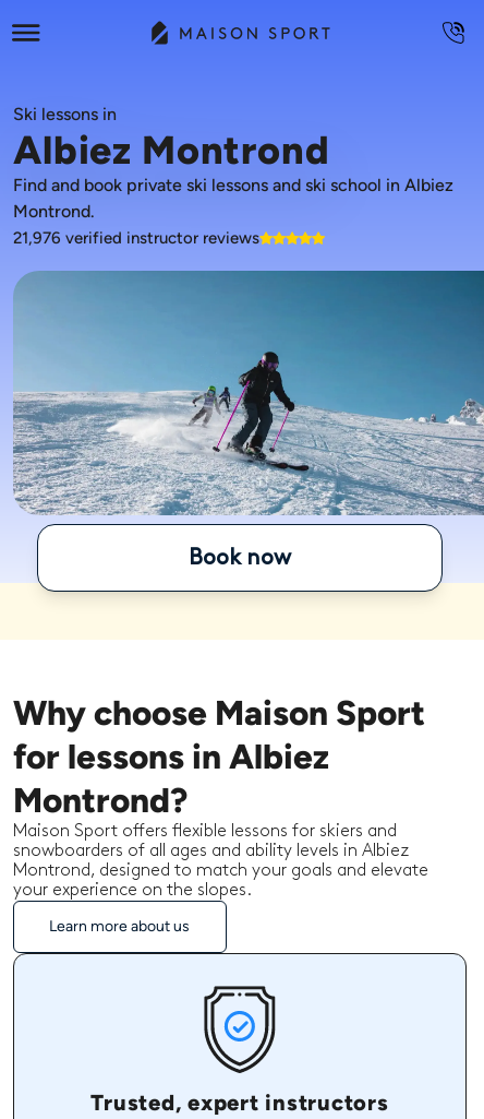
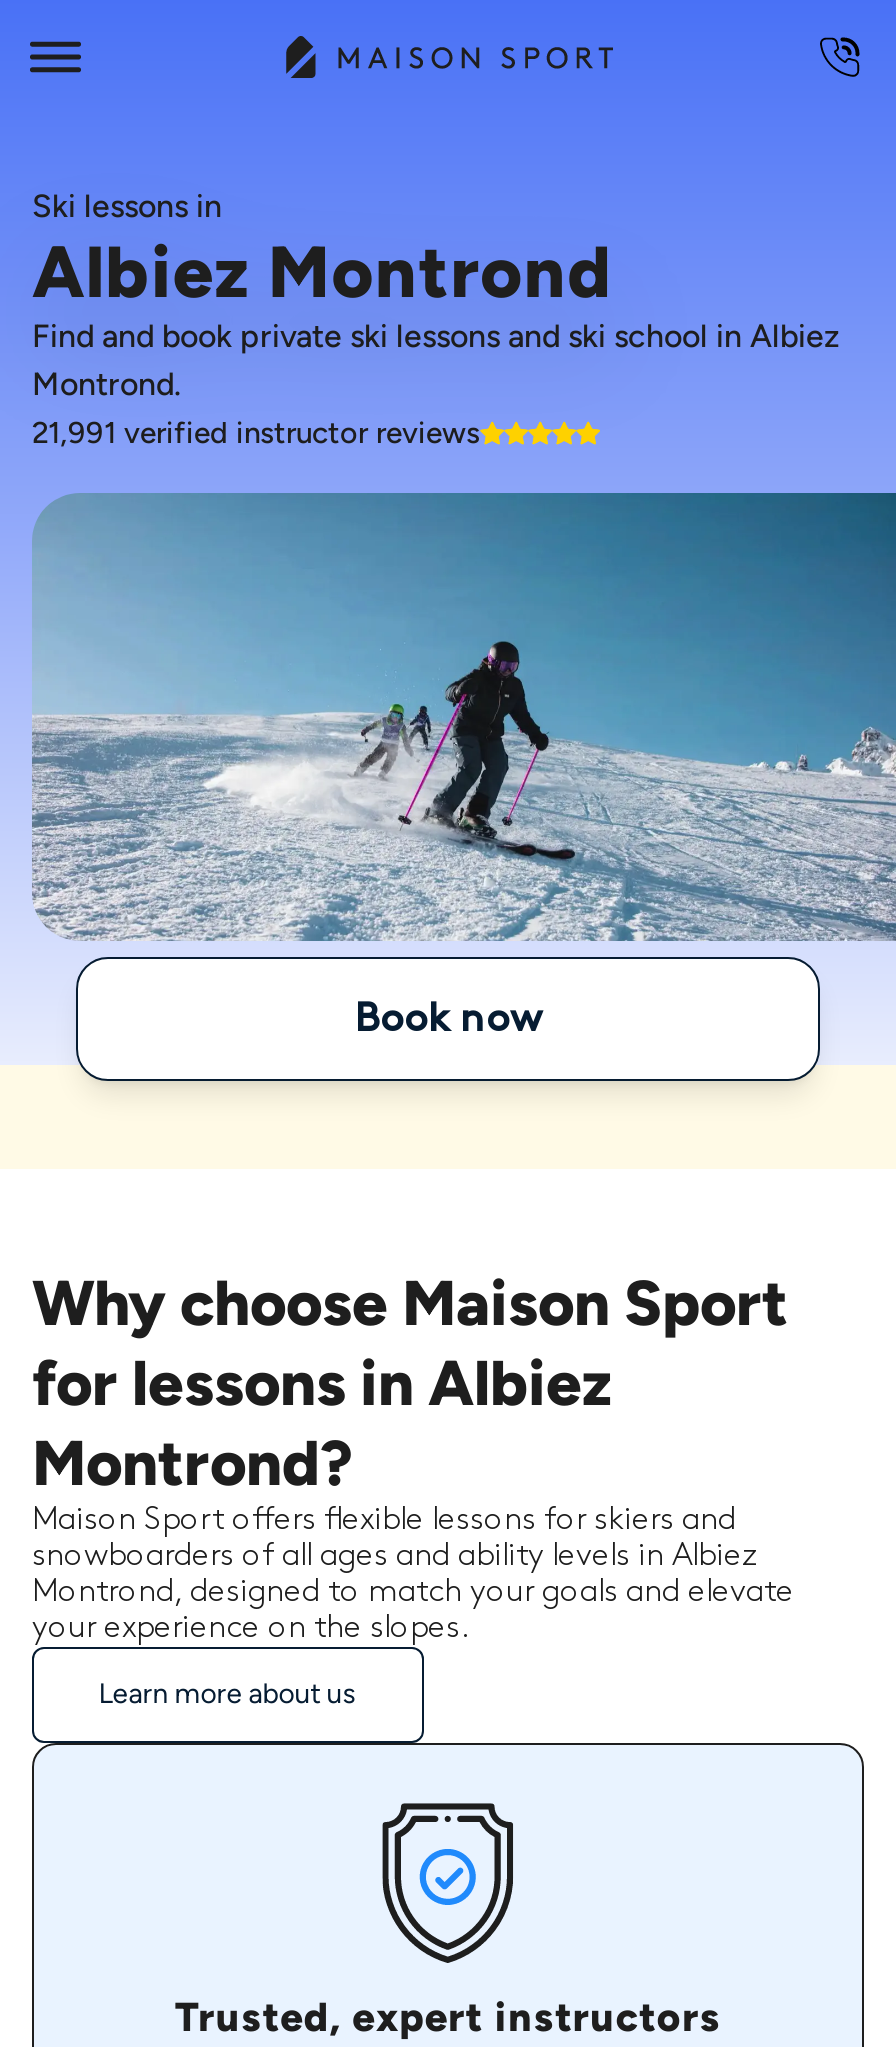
[13,228,259,248] 21,976 verified instructor reviews -> [32,415,480,451] 21,991 verified instructor reviews

